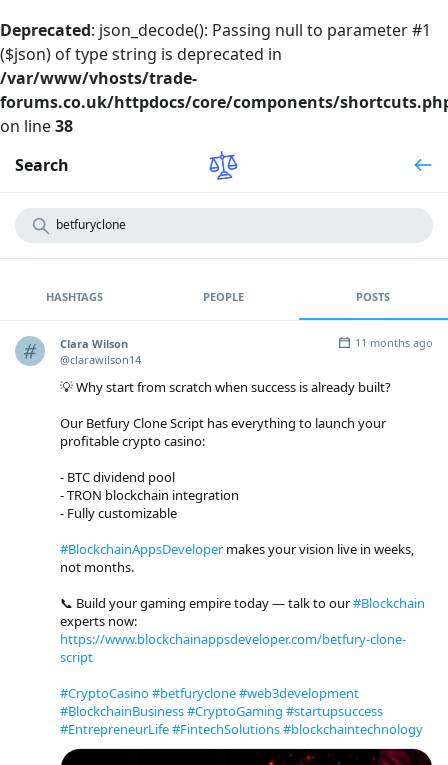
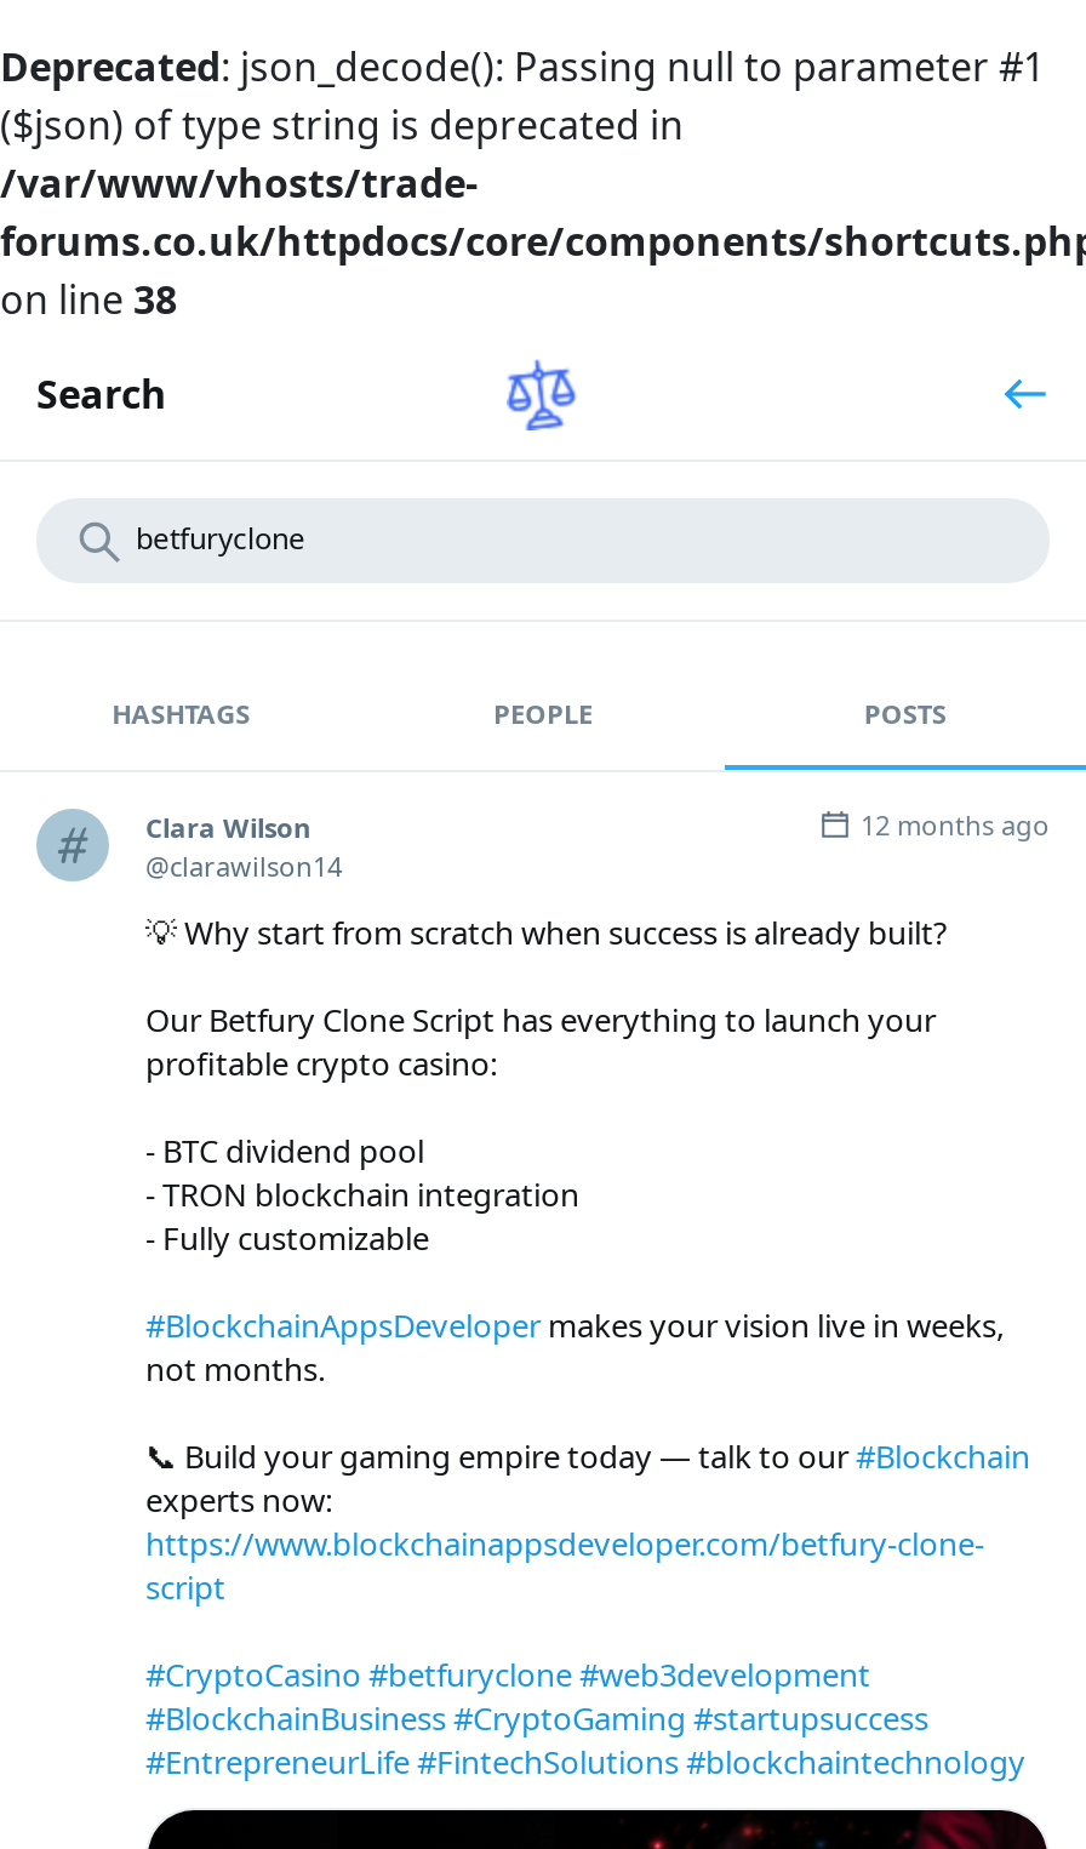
[355,335,433,350] 11 months ago -> [861,806,1050,843] 12 months ago

